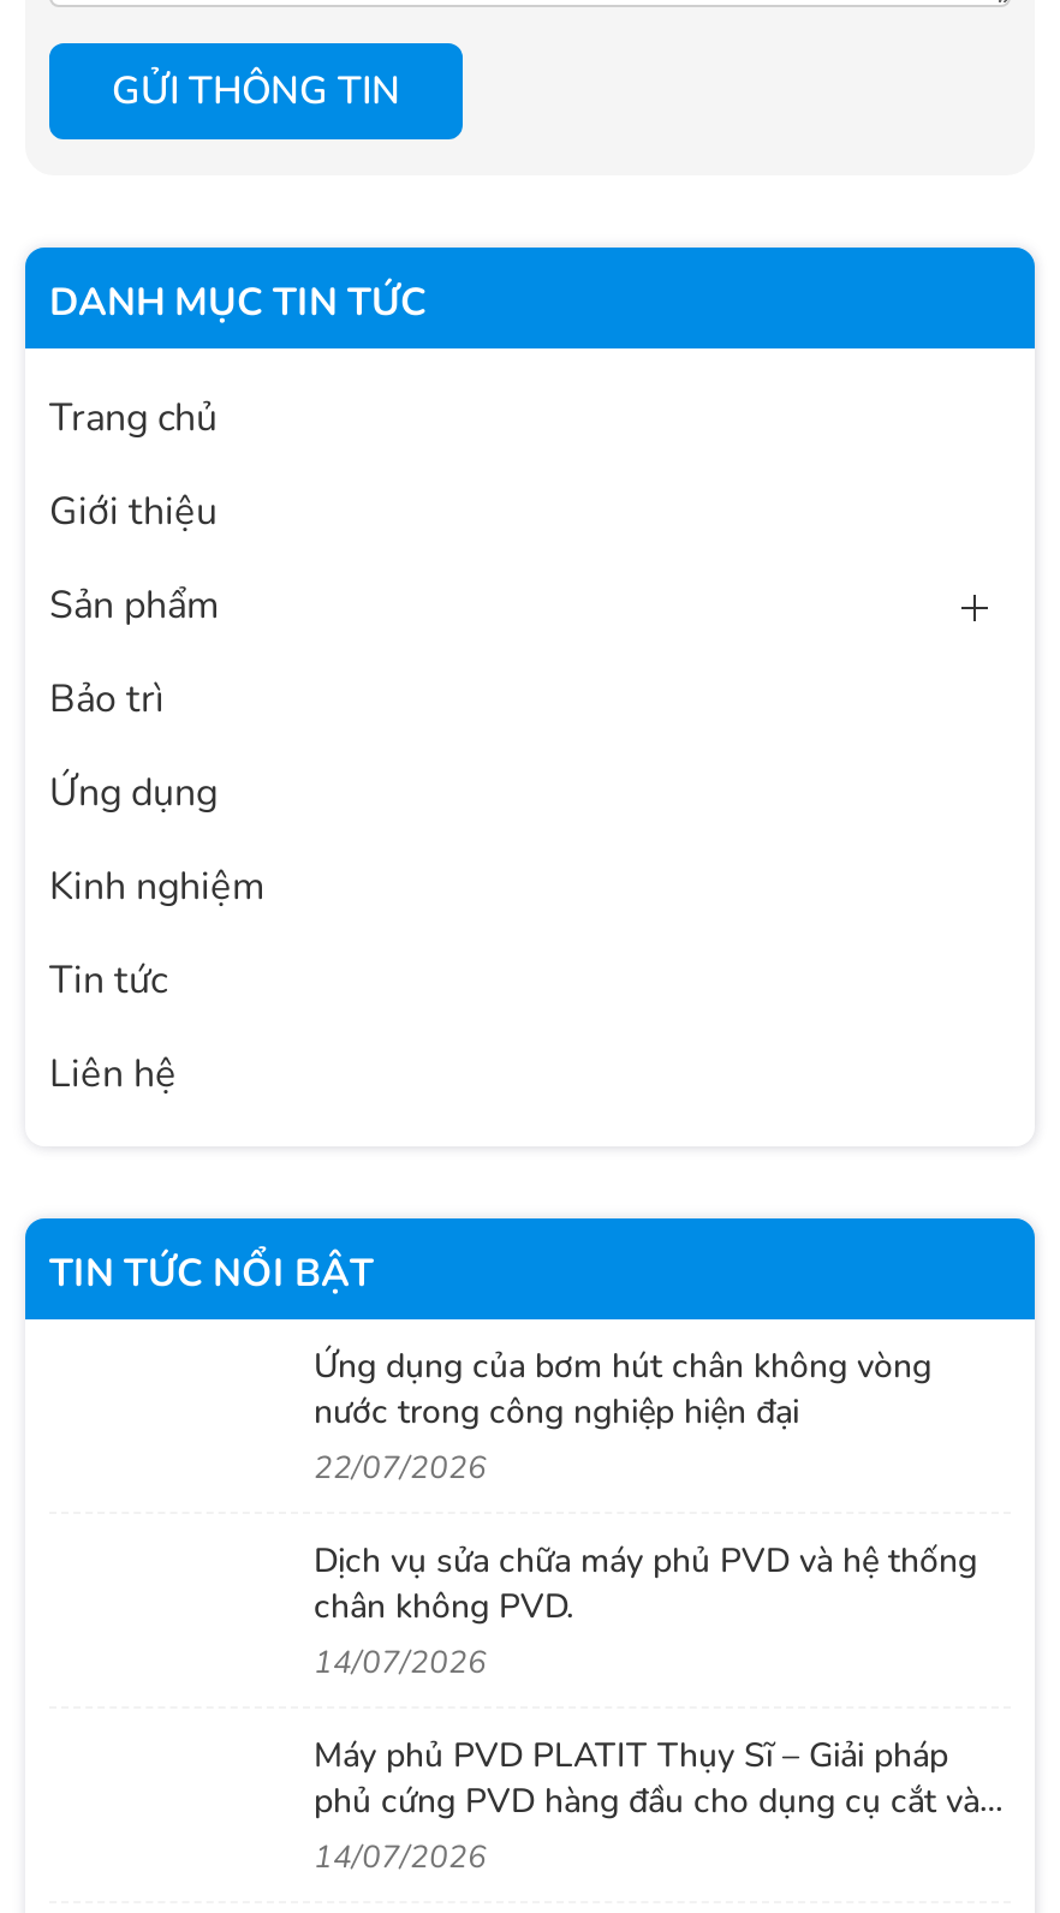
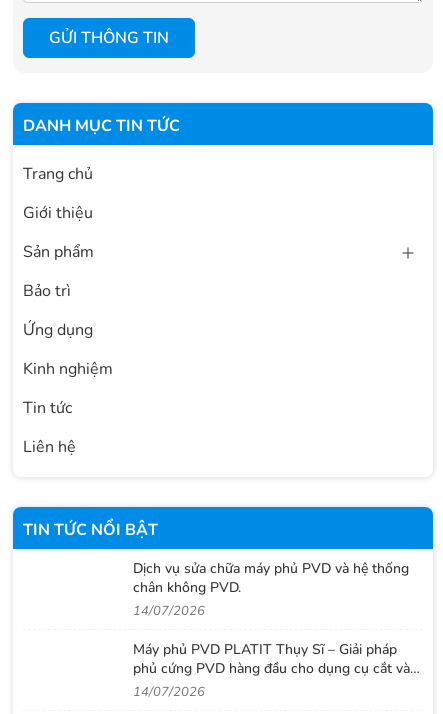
[314,1342,931,1489] Ứng dụng của bơm hút chân không vòng | nước trong công nghiệp hiện đại | 22/07/2026 -> none

